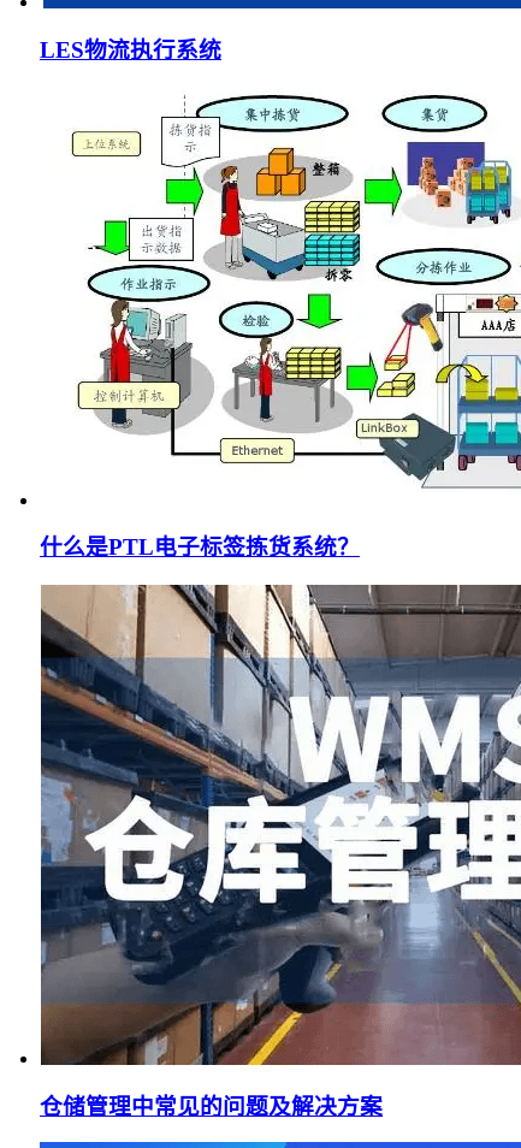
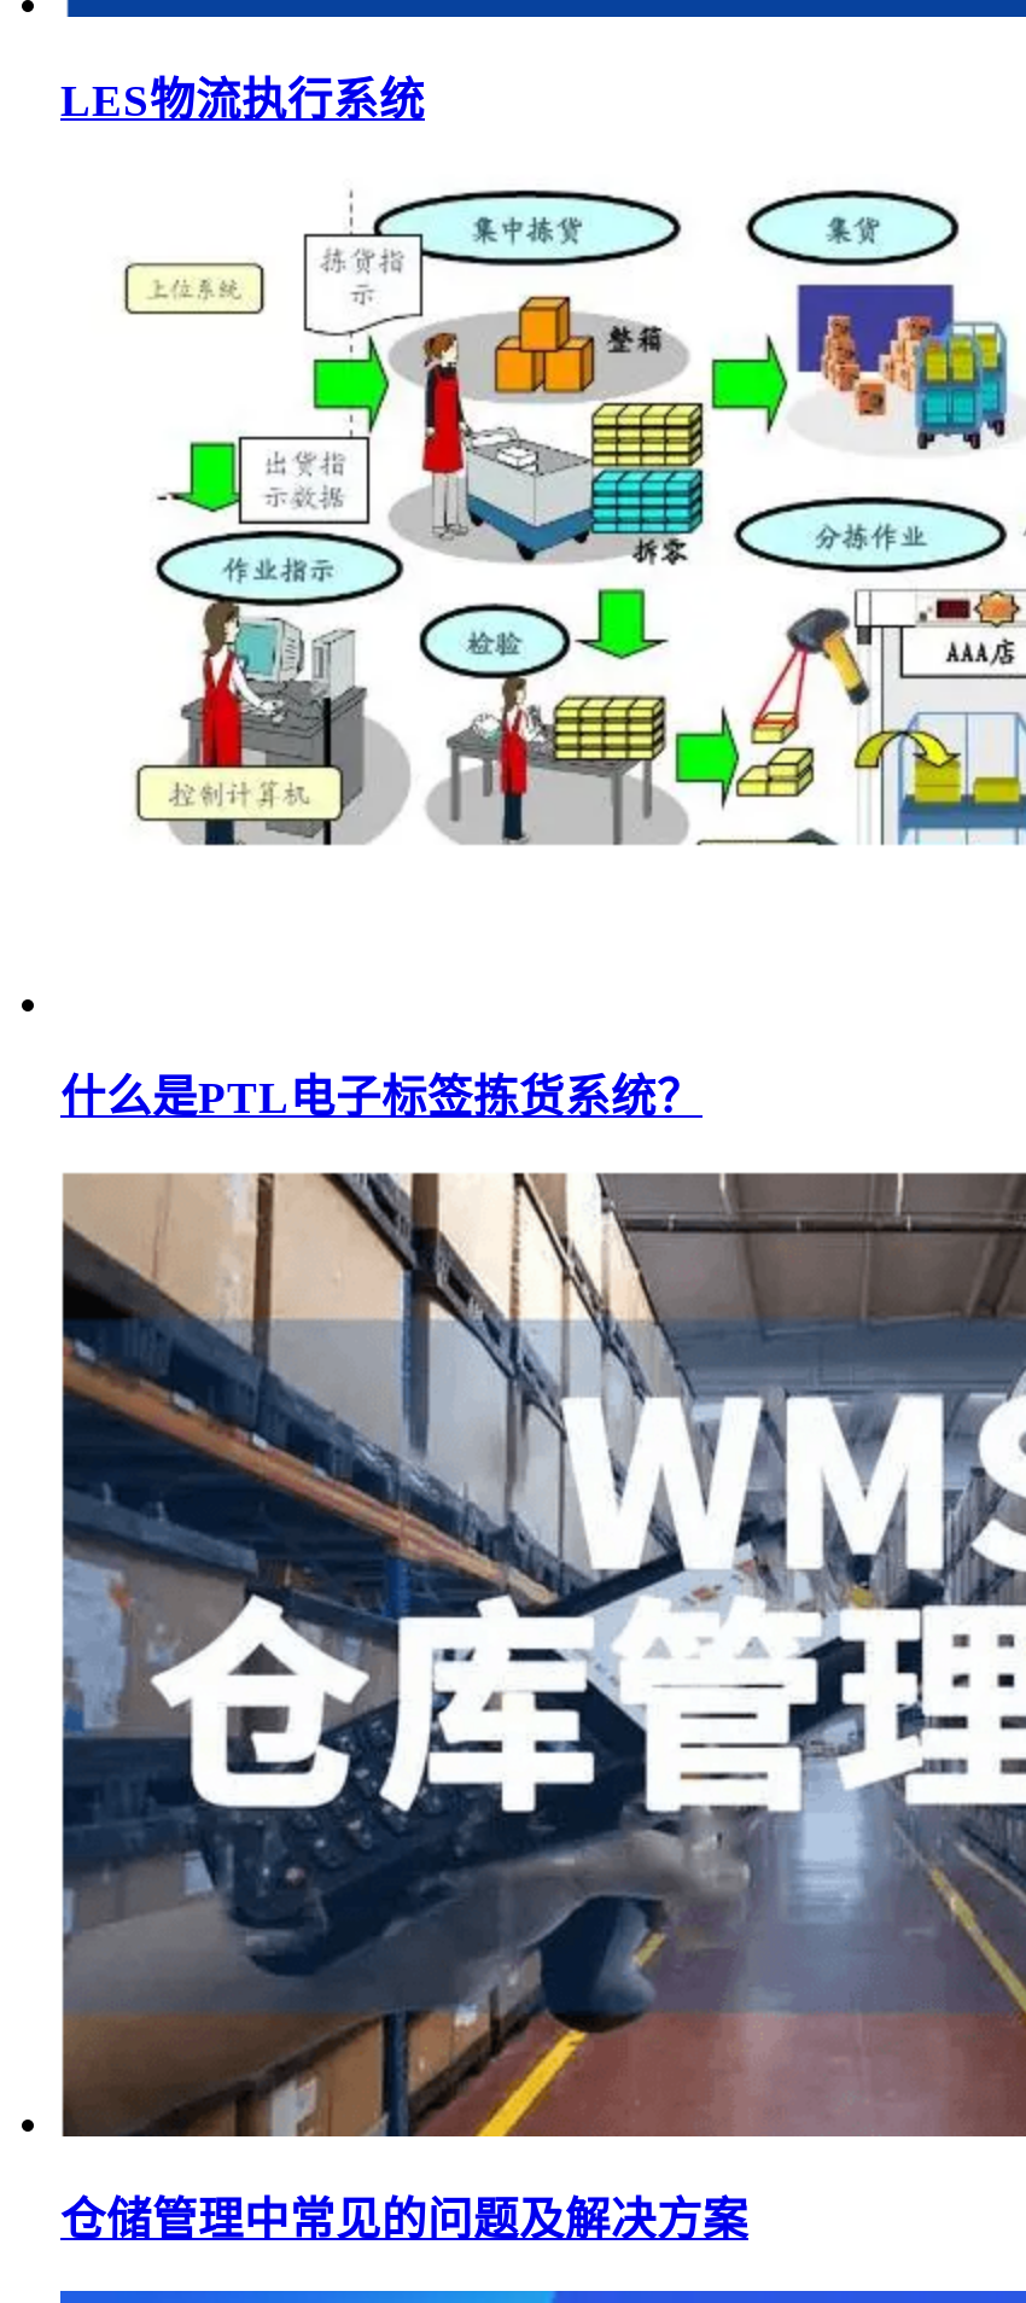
[105,420,517,490] [image] -> none

